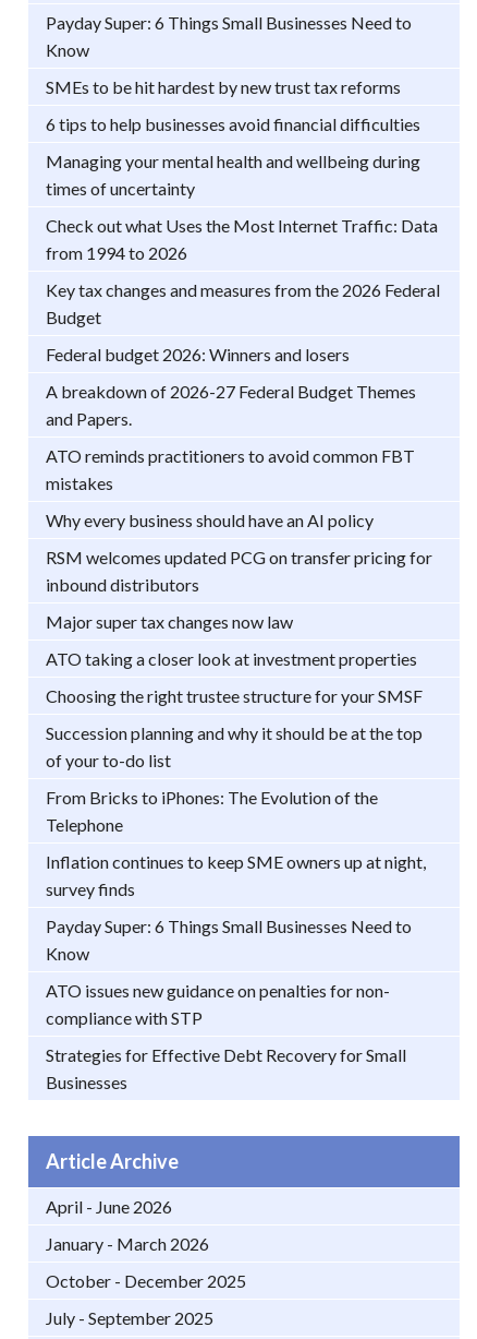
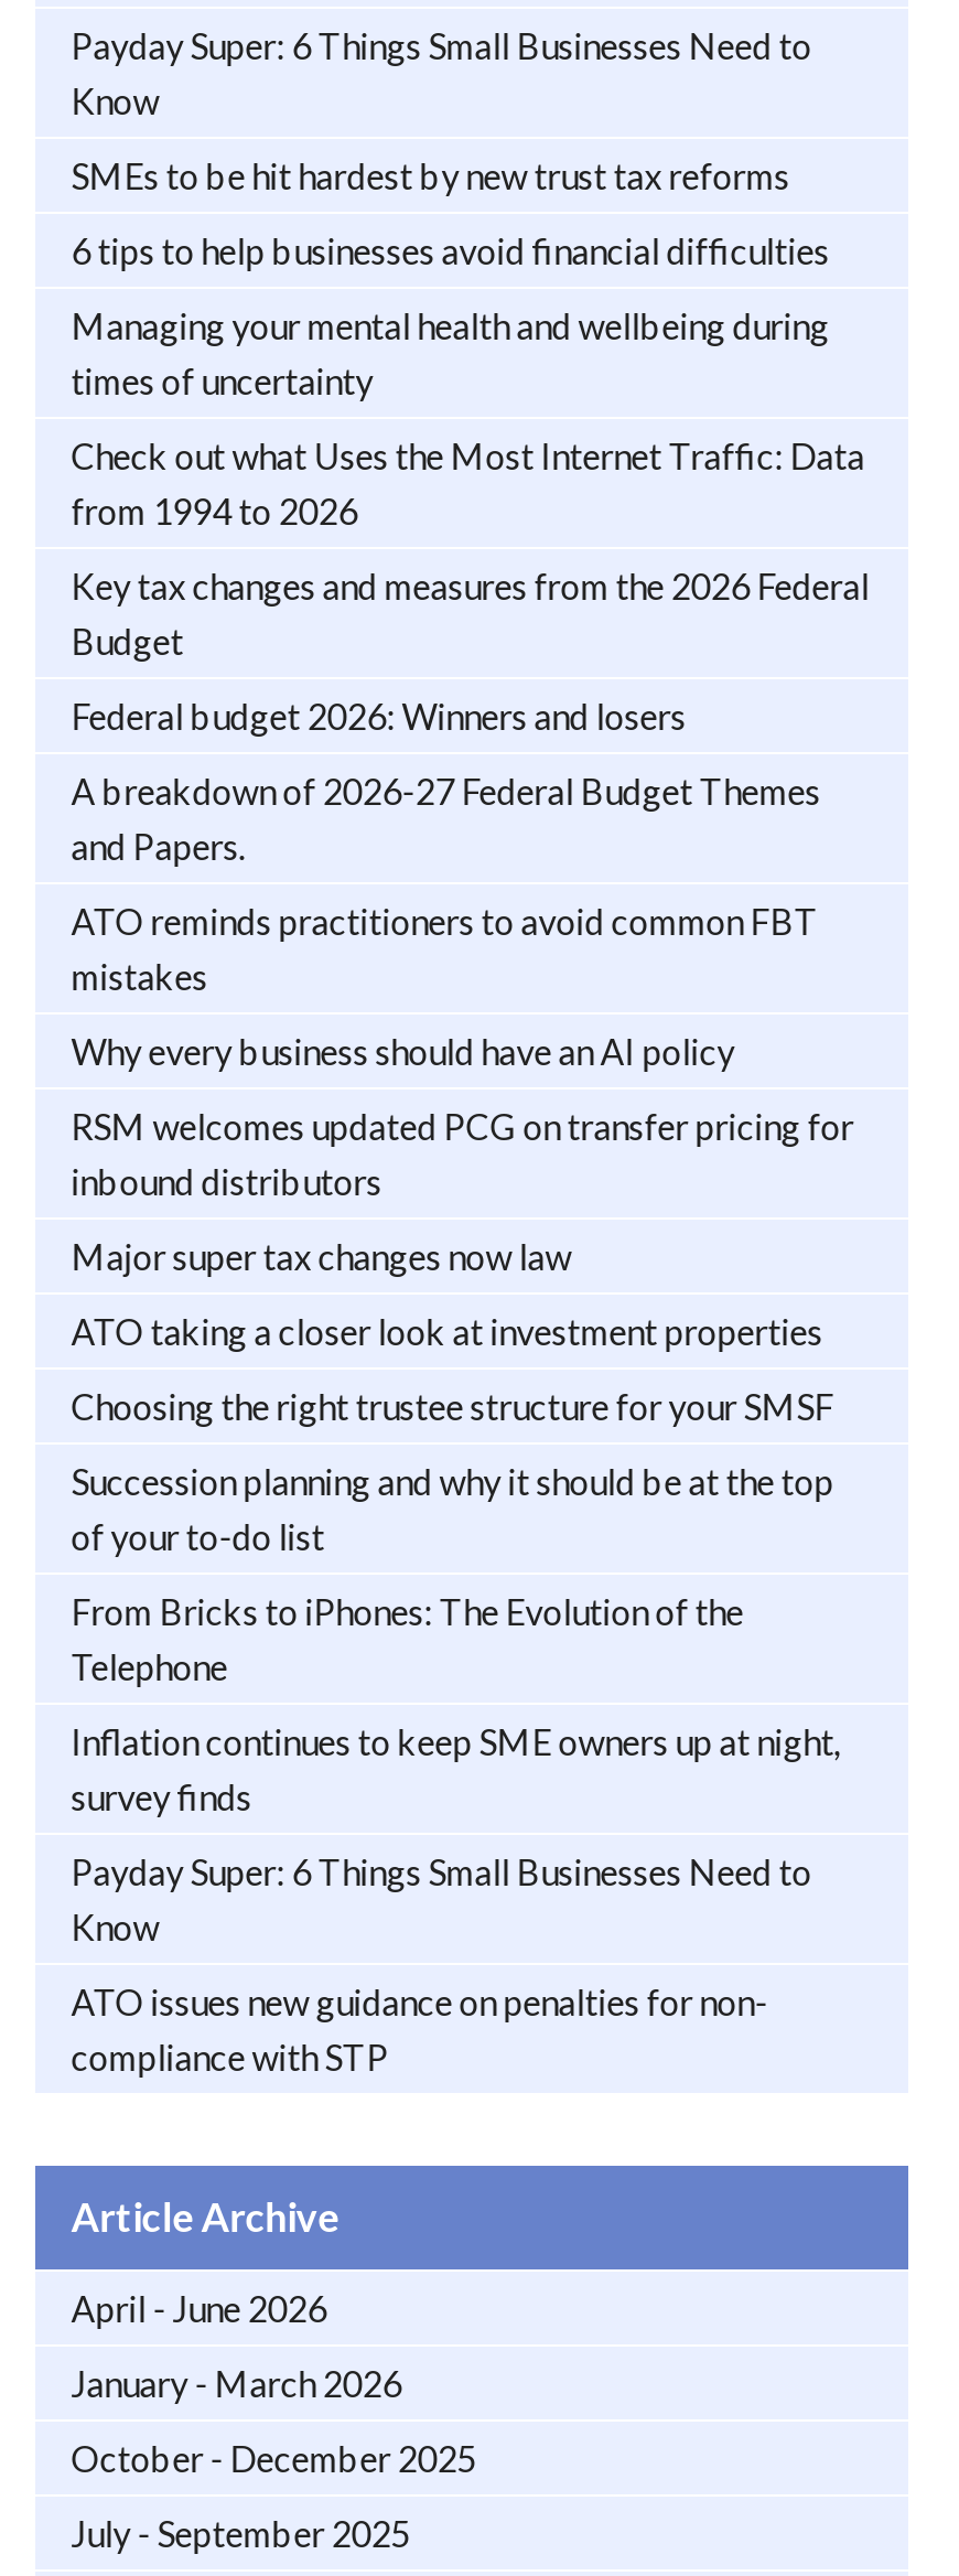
[46,1044,406,1092] Strategies for Effective Debt Recovery for Small | Businesses -> none

